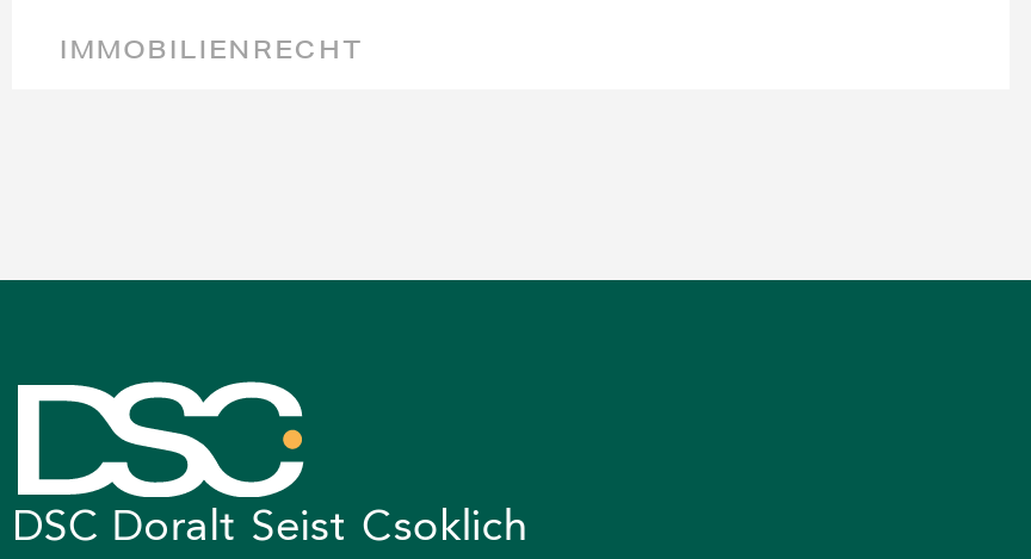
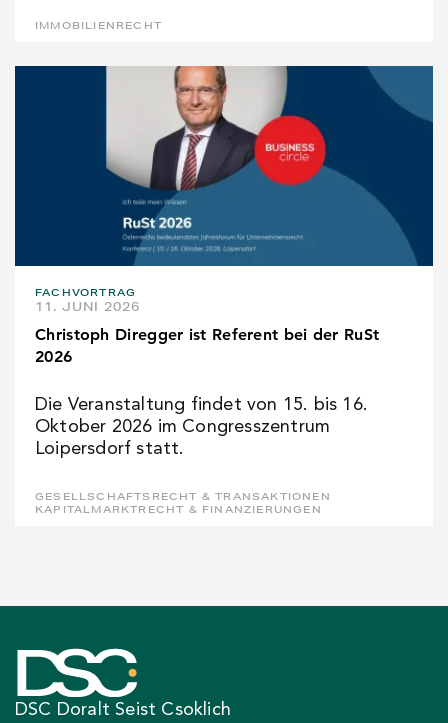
none -> [14,65,434,516] [image] | FACHVORTRAG | 11. JUNI 2026 | Christoph Diregger ist Referent bei der RuSt | 2026 | Die Veranstaltung findet von 15. bis 16. | Oktober 2026 im Congresszentrum | Loipersdorf statt. | GESELLSCHAFTSRECHT & TRANSAKTIONEN | KAPITALMARKTRECHT & FINANZIERUNGEN

